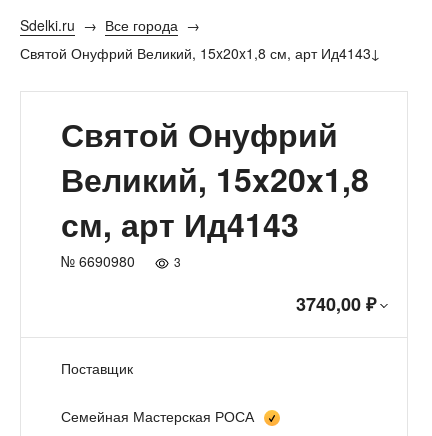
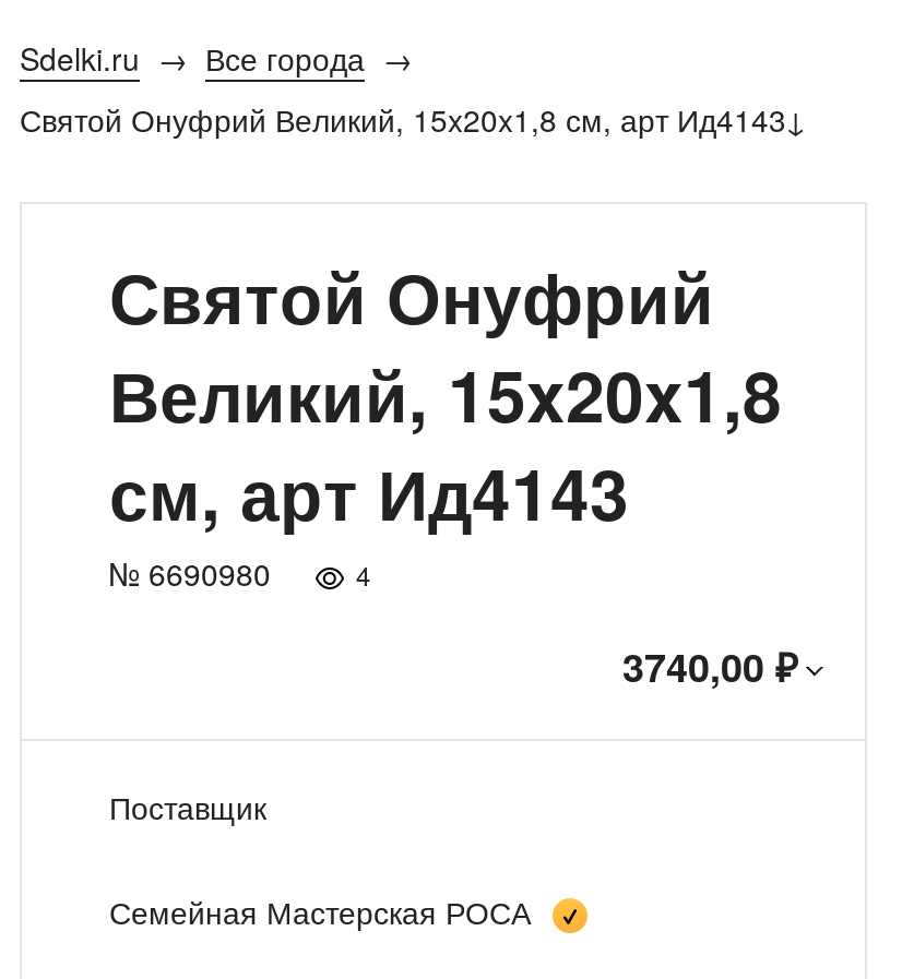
[174,253,181,270] 3 -> [356,555,371,592] 4

